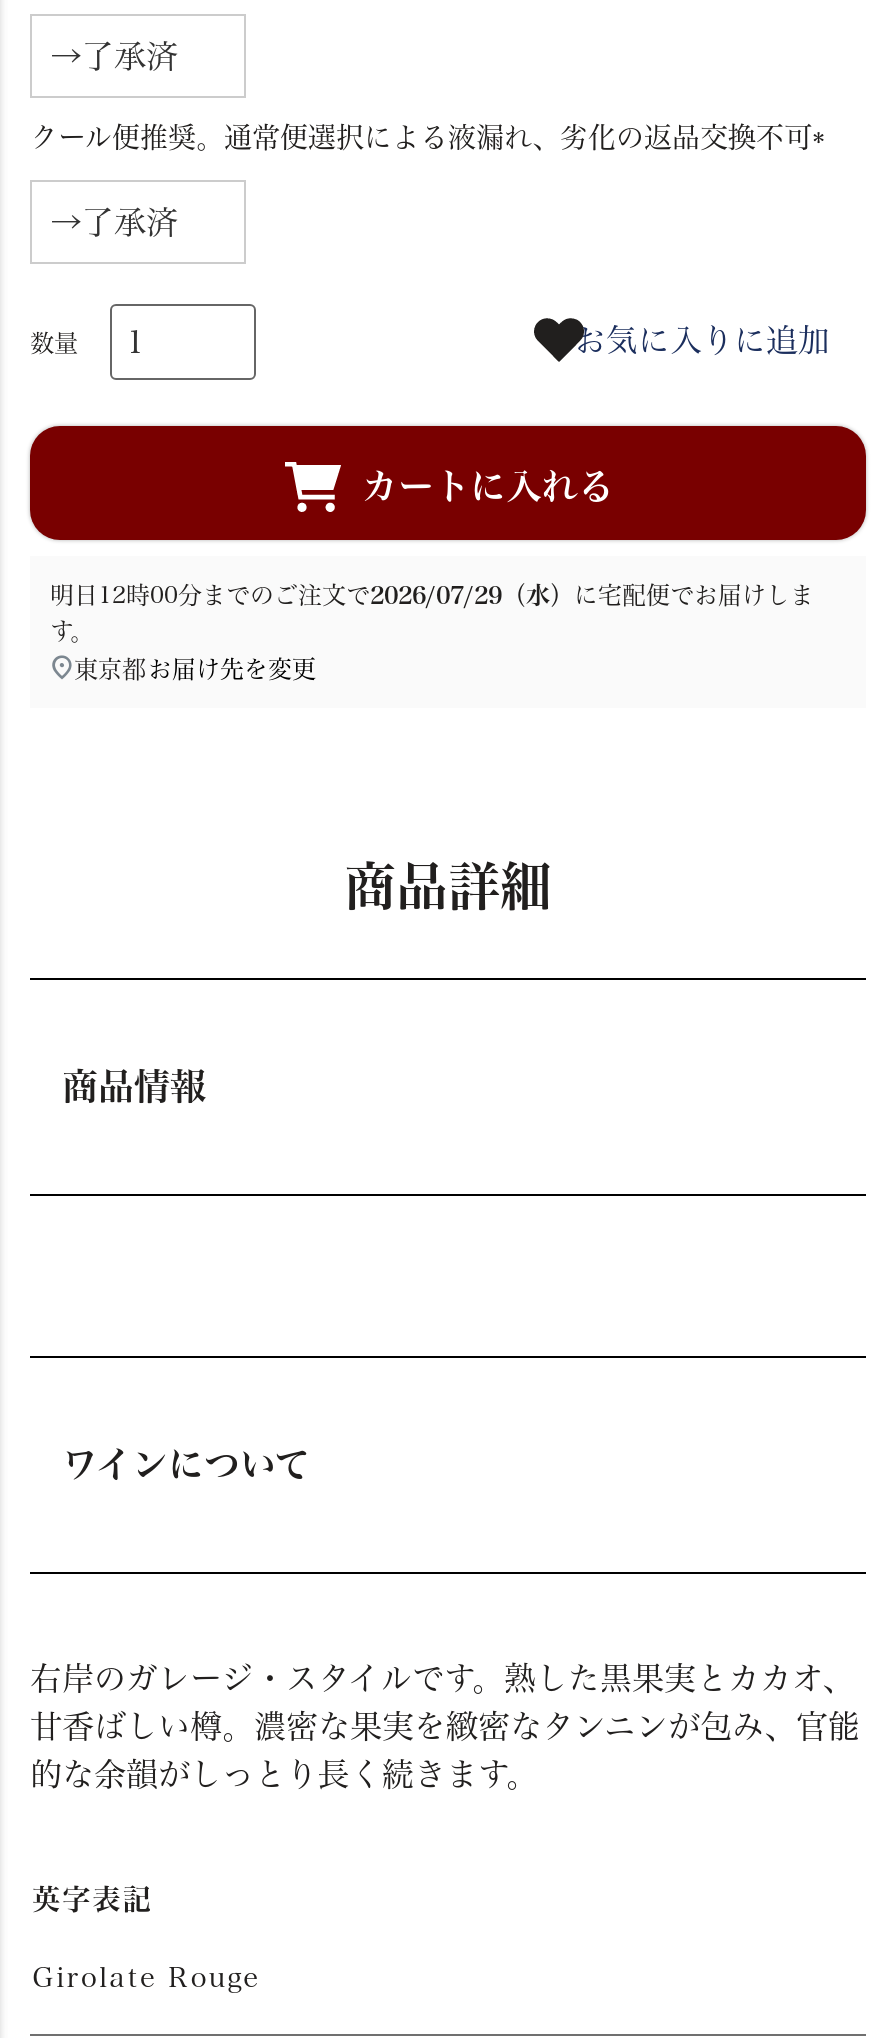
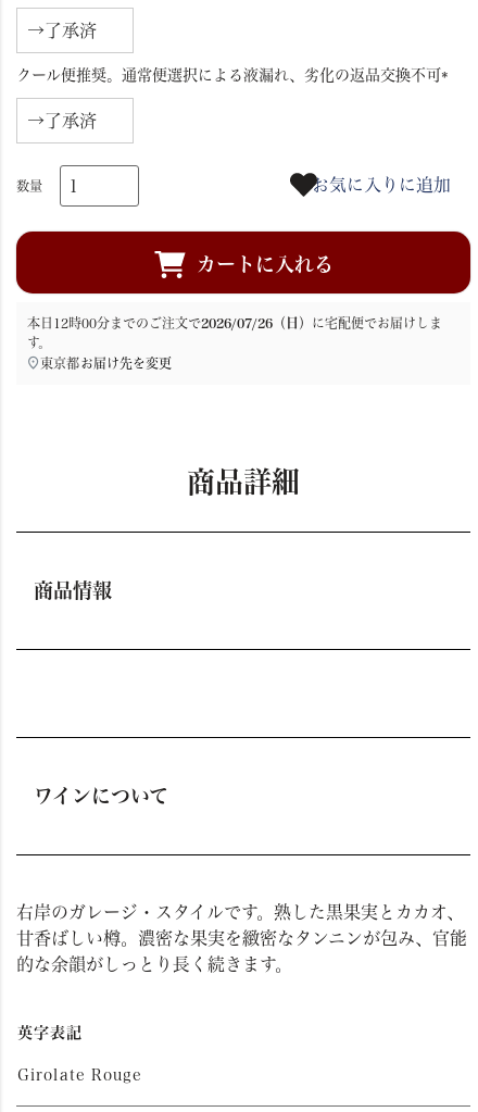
[50,581,814,605] 明日12時00分までのご注文で2026/07/29（水）に宅配便でお届けしま -> [27,316,442,329] 本日12時00分までのご注文で2026/07/26（日）に宅配便でお届けしま

